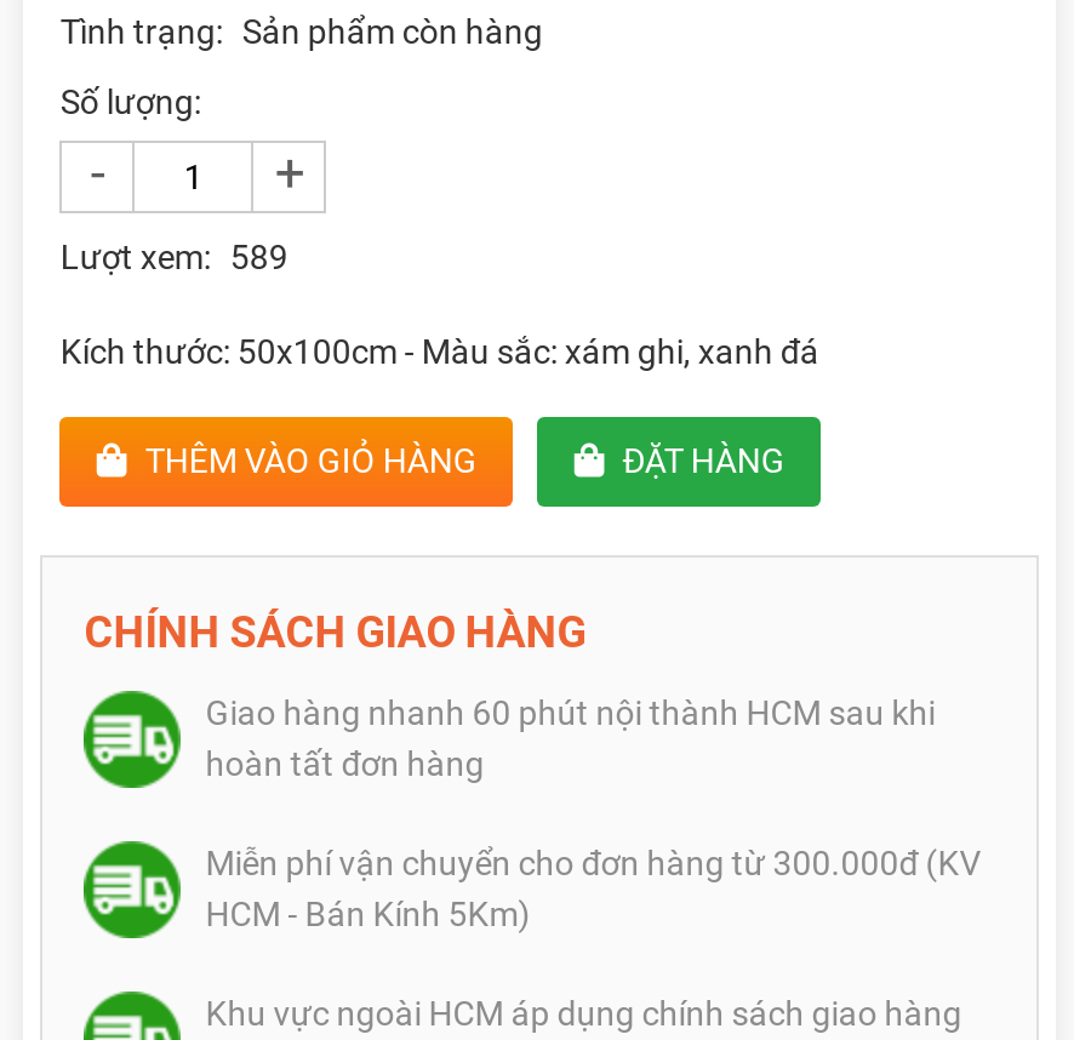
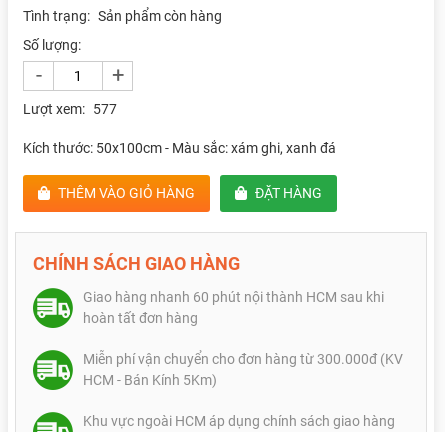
[60,236,288,275] Lượt xem: 589 -> [23,100,117,116] Lượt xem: 577

